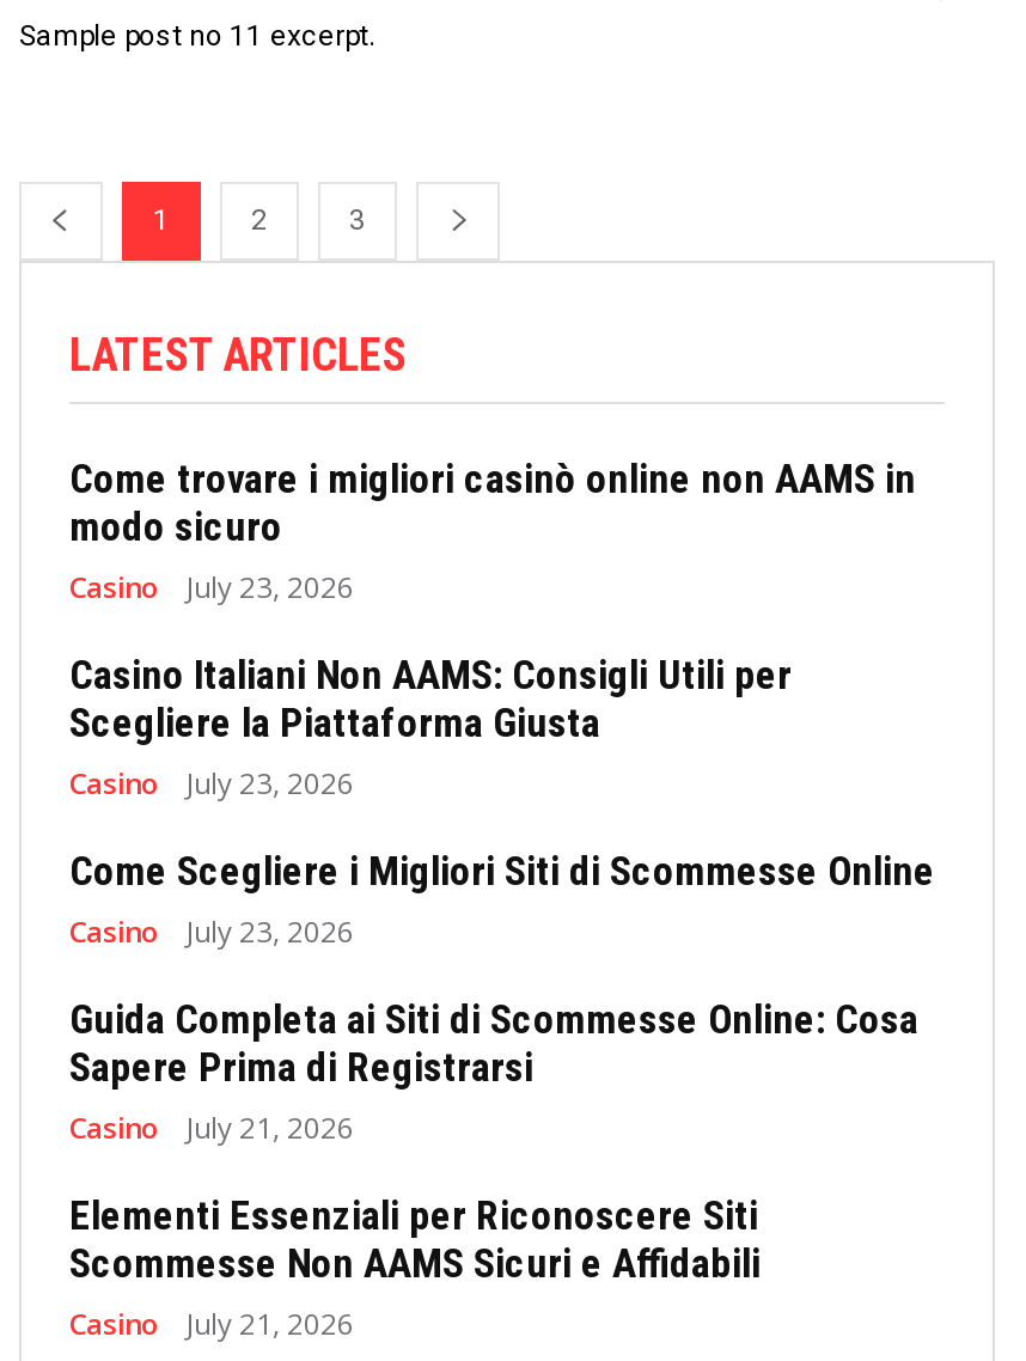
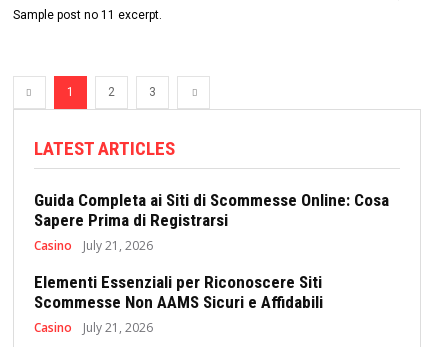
[69,455,935,953] Come trovare i migliori casinò online non AAMS in | modo sicuro | Casino | July 23, 2026 | Casino Italiani Non AAMS: Consigli Utili per | Scegliere la Piattaforma Giusta | Casino | July 23, 2026 | Come Scegliere i Migliori Siti di Scommesse Online | Casino | July 23, 2026 -> none

